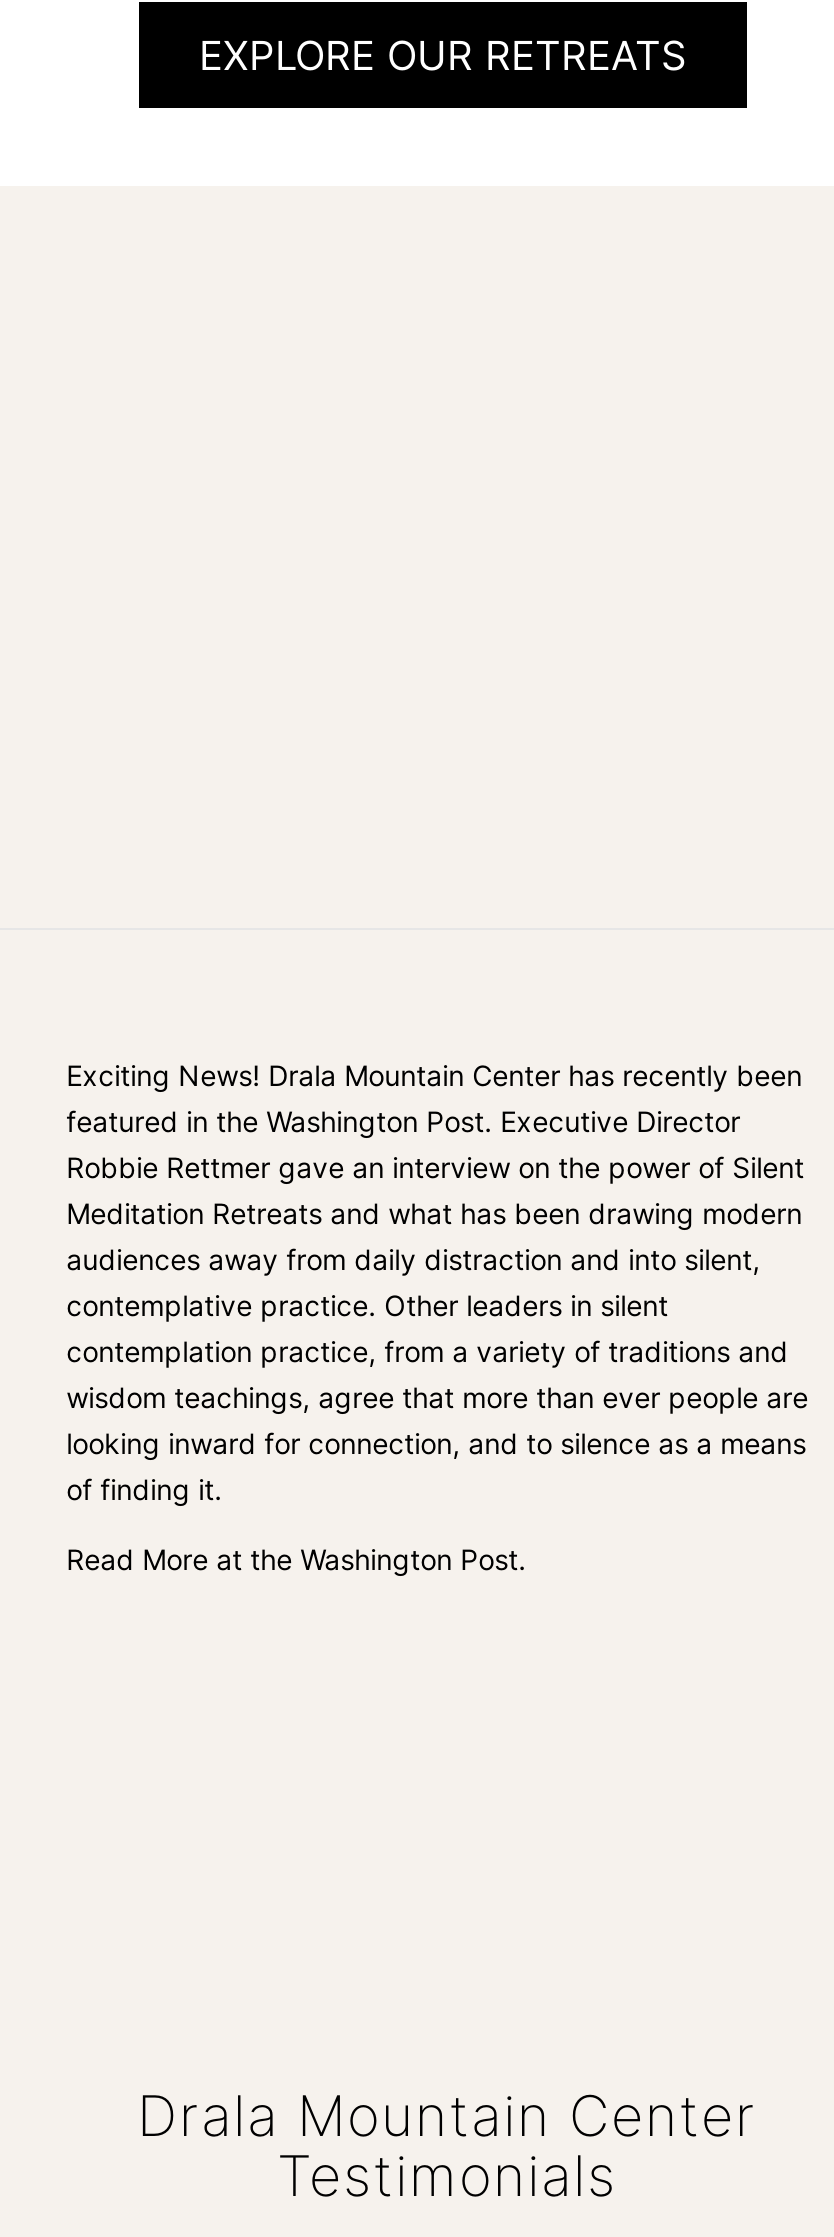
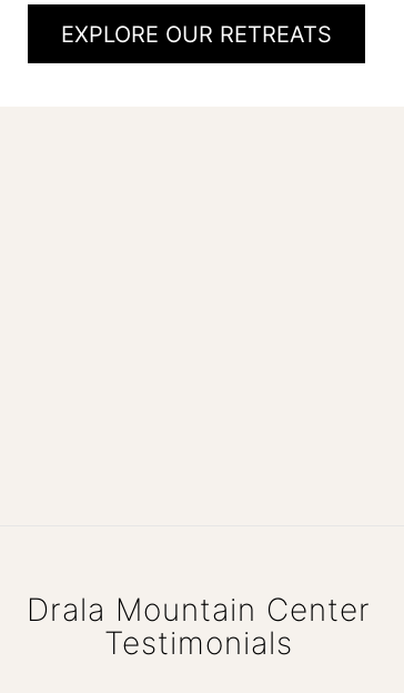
[66,1059,808,1577] Exciting News! Drala Mountain Center has recently been | featured in the Washington Post. Executive Director | Robbie Rettmer gave an interview on the power of Silent | Meditation Retreats and what has been drawing modern | audiences away from daily distraction and into silent, | contemplative practice. Other leaders in silent | contemplation practice, from a variety of traditions and | wisdom teachings, agree that more than ever people are | looking inward for connection, and to silence as a means | of finding it. | Read More at the Washington Post. -> none

